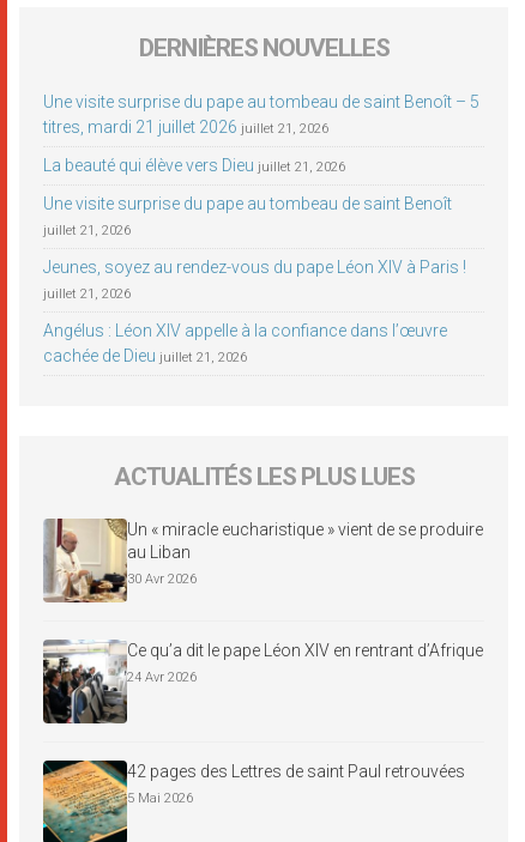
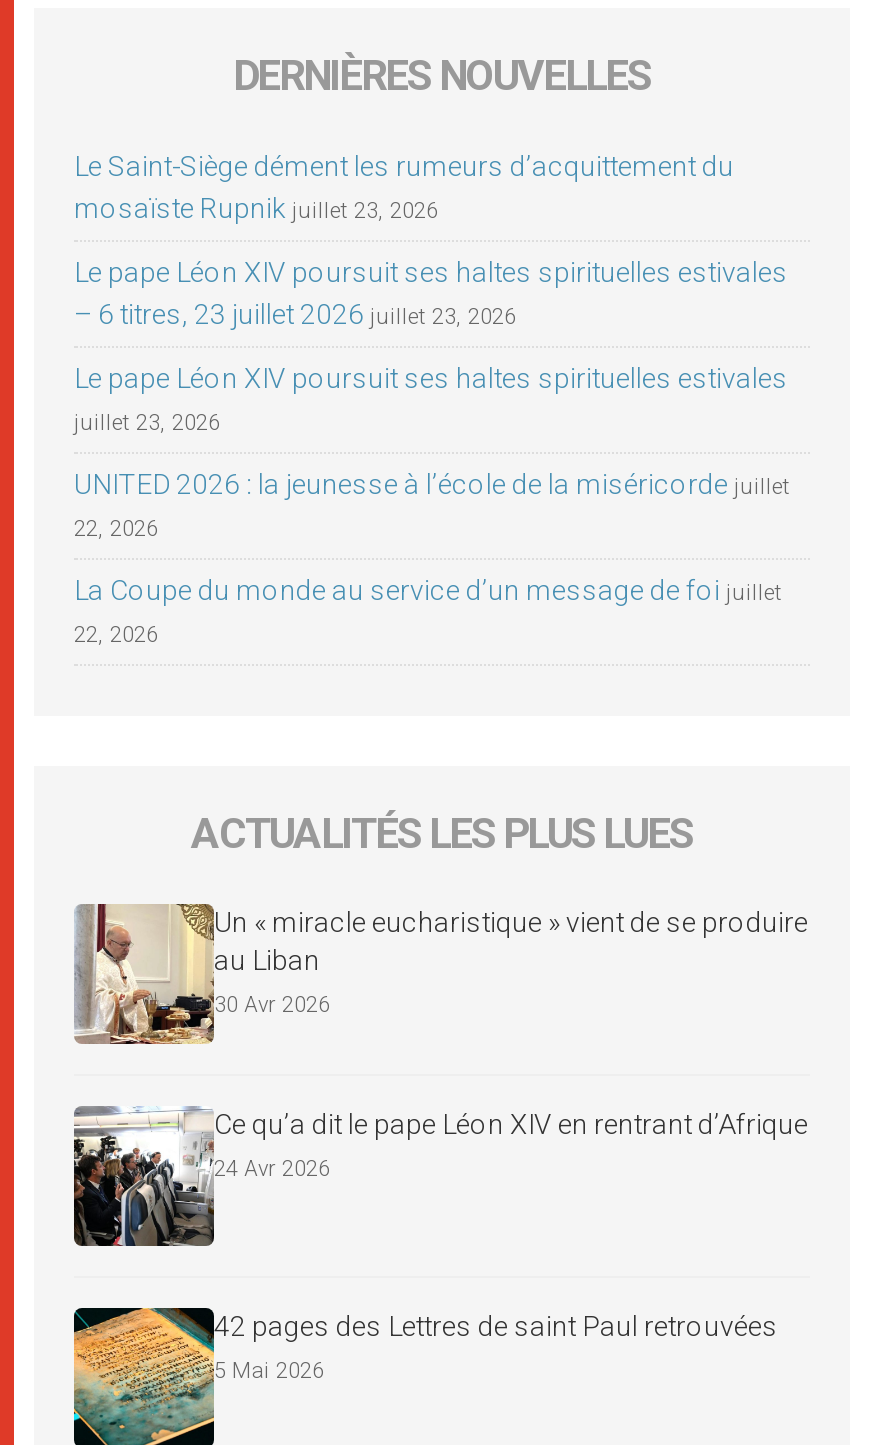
[43,92,479,365] Une visite surprise du pape au tombeau de saint Benoît – 5 | titres, mardi 21 juillet 2026 juillet 21, 2026 | La beauté qui élève vers Dieu juillet 21, 2026 | Une visite surprise du pape au tombeau de saint Benoît | juillet 21, 2026 | Jeunes, soyez au rendez-vous du pape Léon XIV à Paris ! | juillet 21, 2026 | Angélus : Léon XIV appelle à la confiance dans l’œuvre | cachée de Dieu juillet 21, 2026 -> [74,151,790,649] Le Saint-Siège dément les rumeurs d’acquittement du | mosaïste Rupnik juillet 23, 2026 | Le pape Léon XIV poursuit ses haltes spirituelles estivales | – 6 titres, 23 juillet 2026 juillet 23, 2026 | Le pape Léon XIV poursuit ses haltes spirituelles estivales | juillet 23, 2026 | UNITED 2026 : la jeunesse à l’école de la miséricorde juillet | 22, 2026 | La Coupe du monde au service d’un message de foi juillet | 22, 2026

